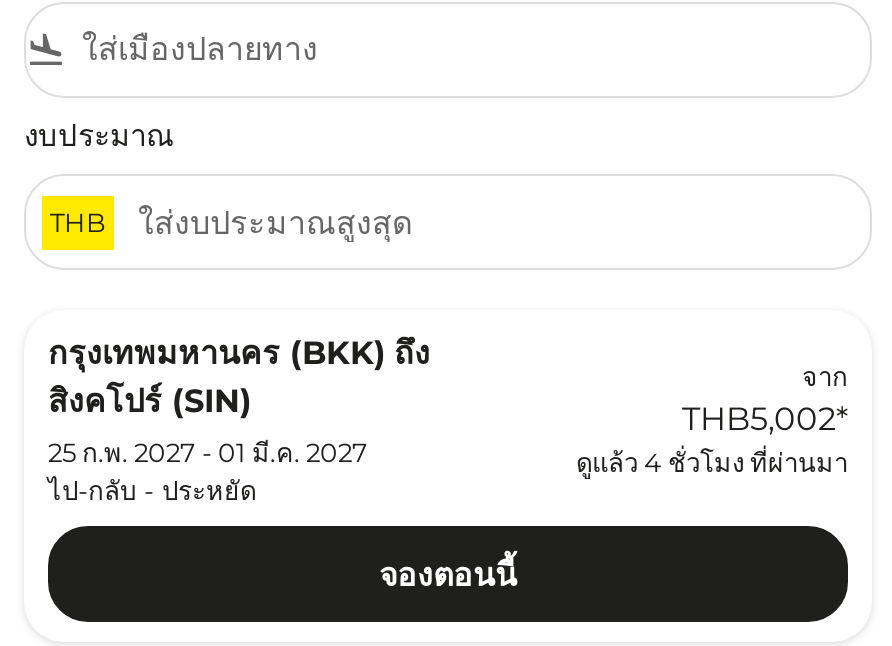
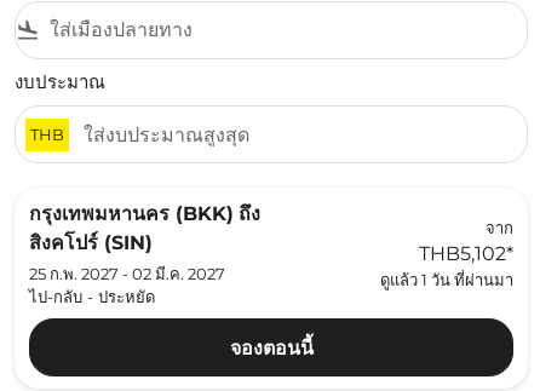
[576,400,848,478] THB5,002* | ดูแล้ว 4 ชั่วโมง ที่ผ่านมา -> [380,242,513,289] THB5,102* | ดูแล้ว 1 วัน ที่ผ่านมา
[48,436,368,468] 25 ก.พ. 2027 - 01 มี.ค. 2027 -> [29,264,225,283] 25 ก.พ. 2027 - 02 มี.ค. 2027

